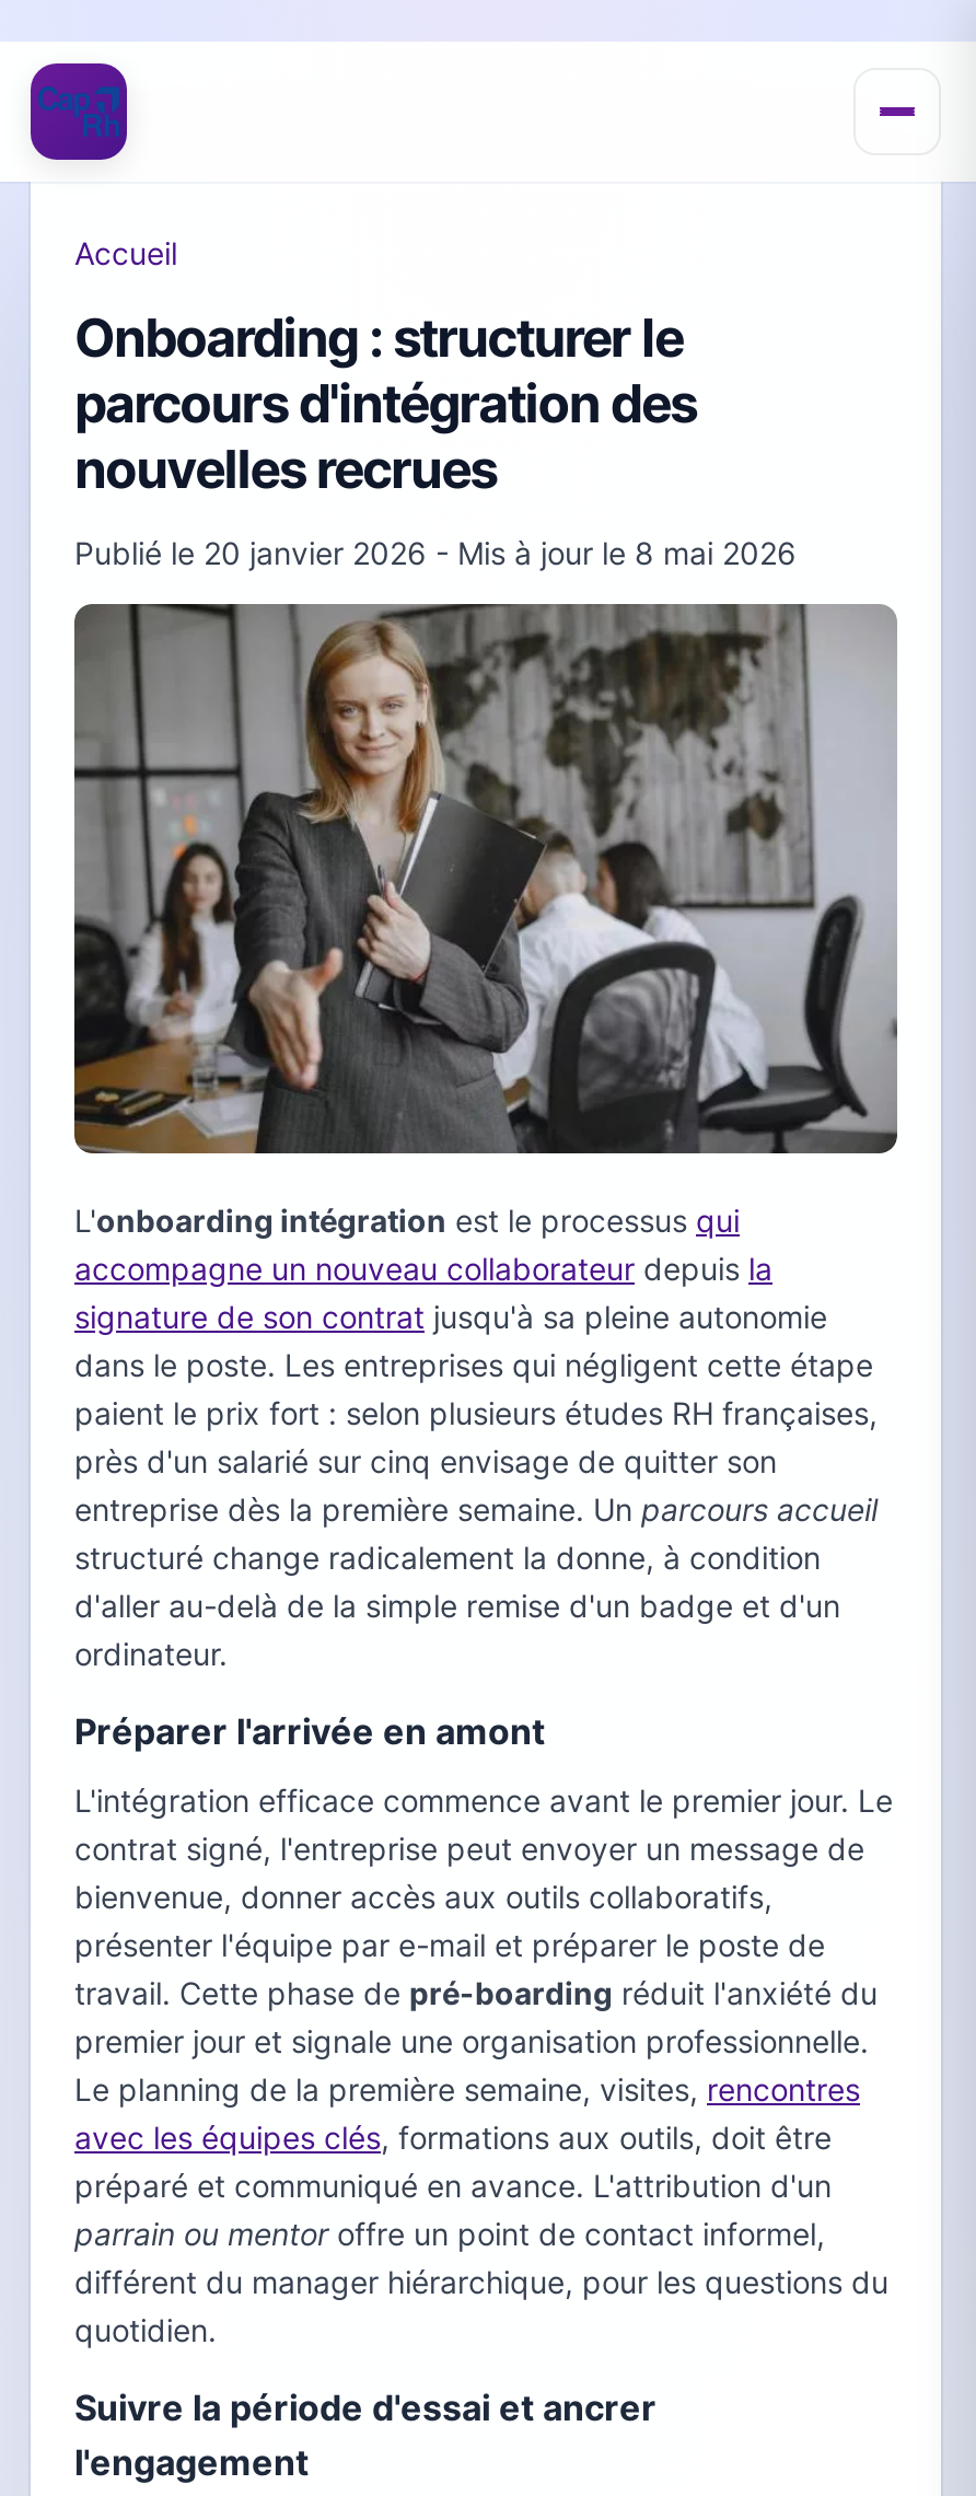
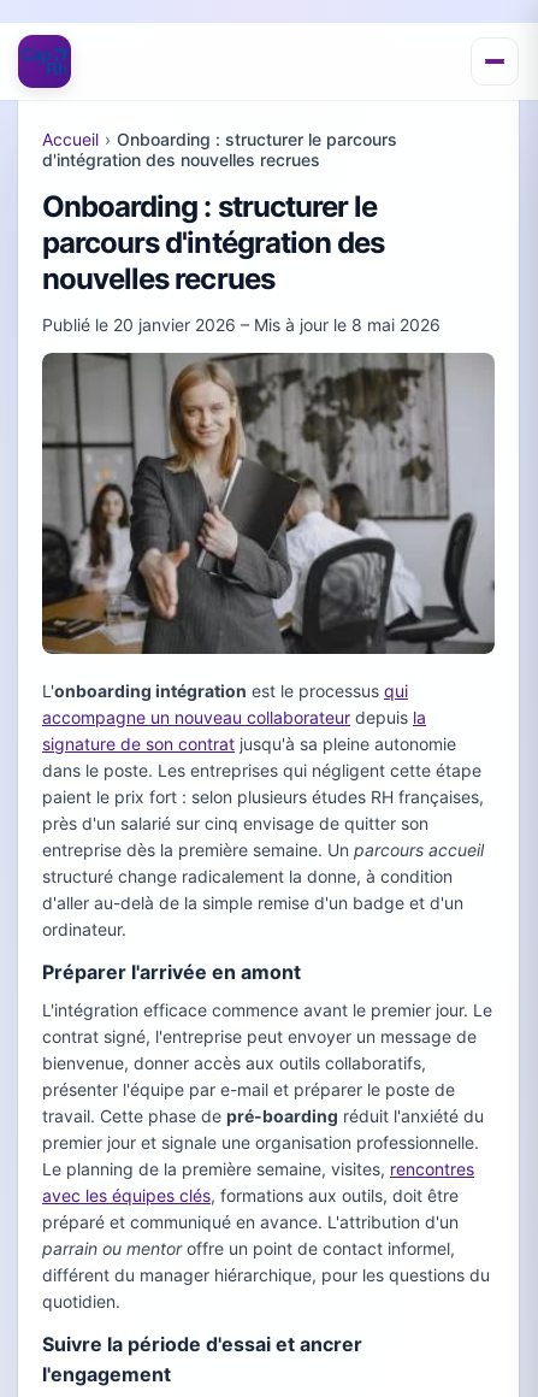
[74,234,177,271] Accueil -> [42,129,397,170] Accueil › Onboarding : structurer le parcours | d'intégration des nouvelles recrues
[74,534,797,571] Publié le 20 janvier 2026 - Mis à jour le 8 mai 2026 -> [42,314,441,335] Publié le 20 janvier 2026 – Mis à jour le 8 mai 2026

